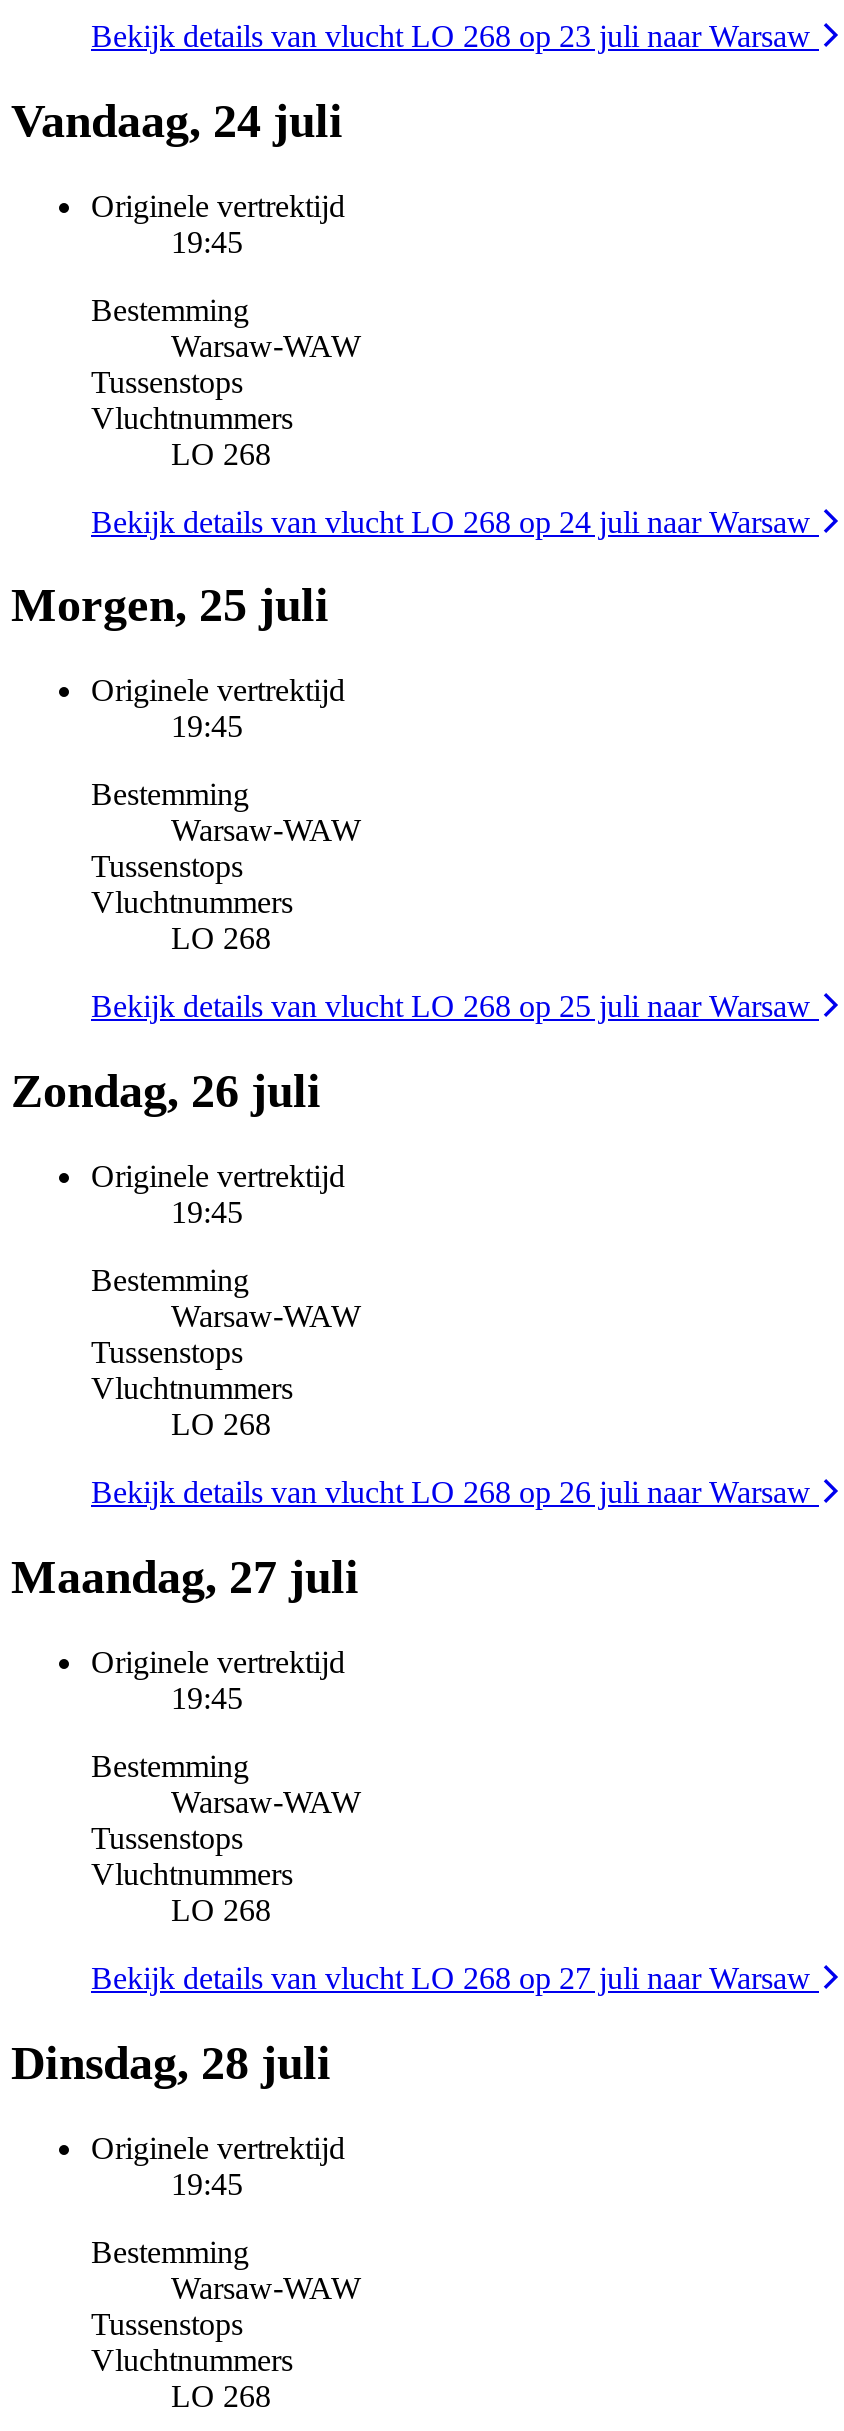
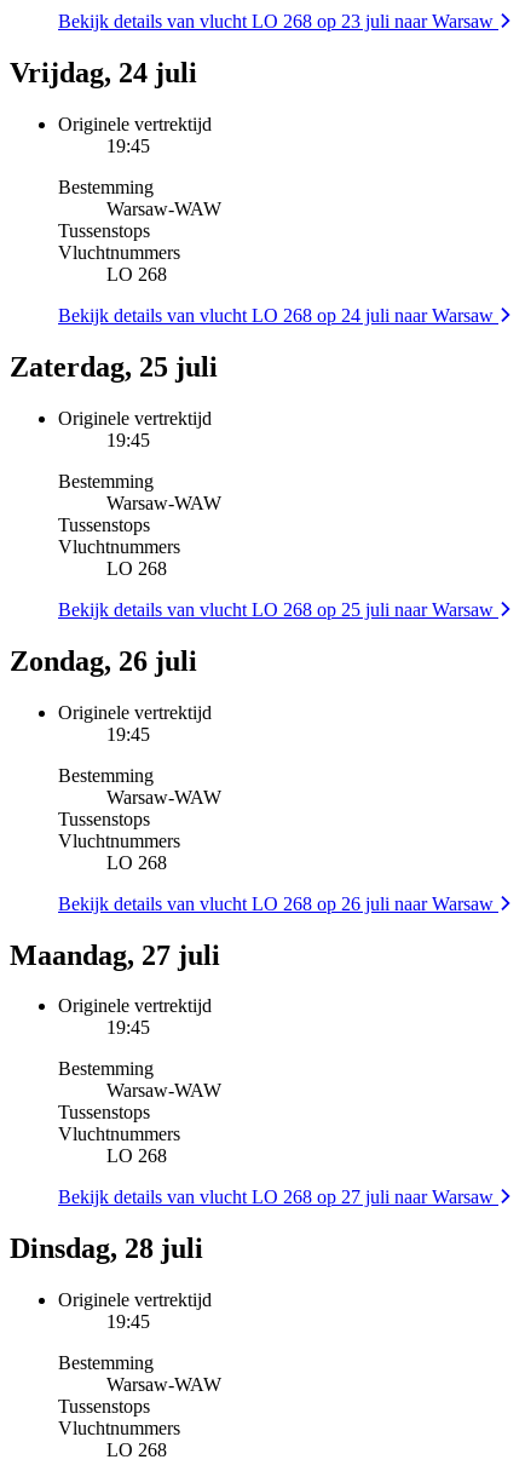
[11,94,343,146] Vandaag, 24 juli -> [10,57,197,89] Vrijdag, 24 juli
[11,580,329,632] Morgen, 25 juli -> [10,351,218,382] Zaterdag, 25 juli

